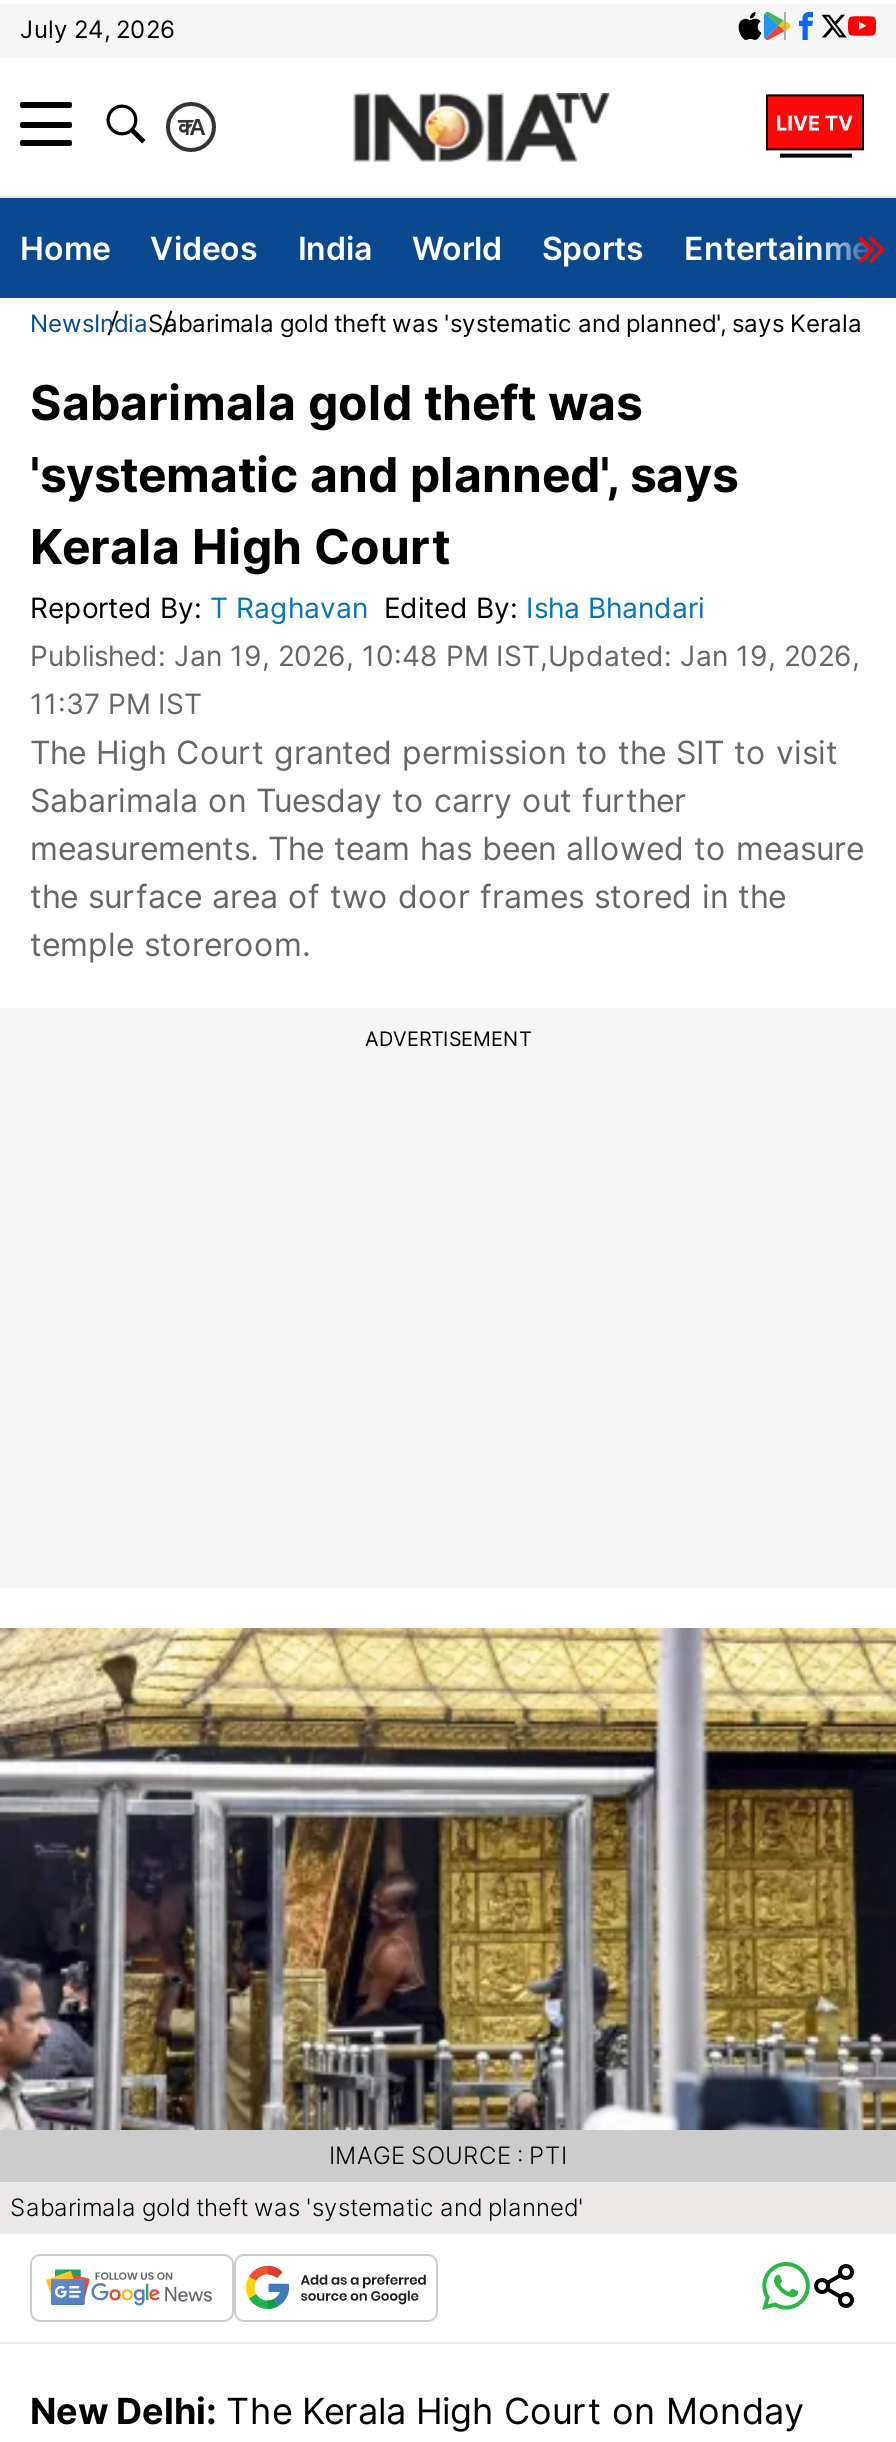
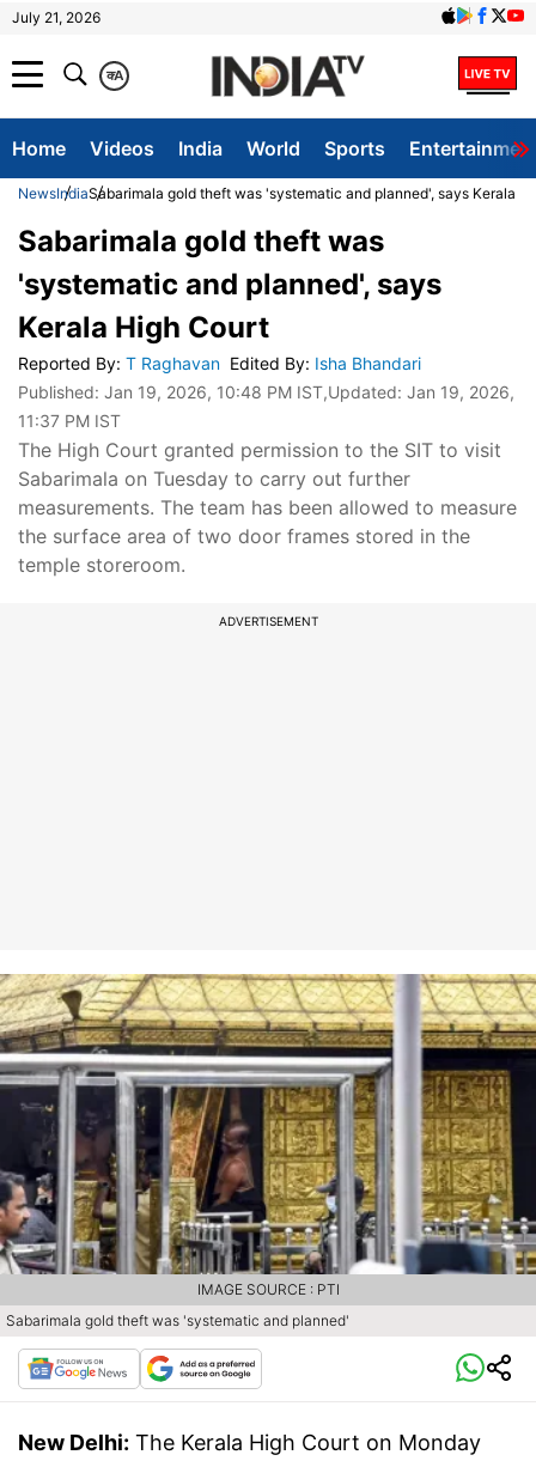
[20,14,174,44] July 24, 2026 -> [12,8,100,26] July 21, 2026

